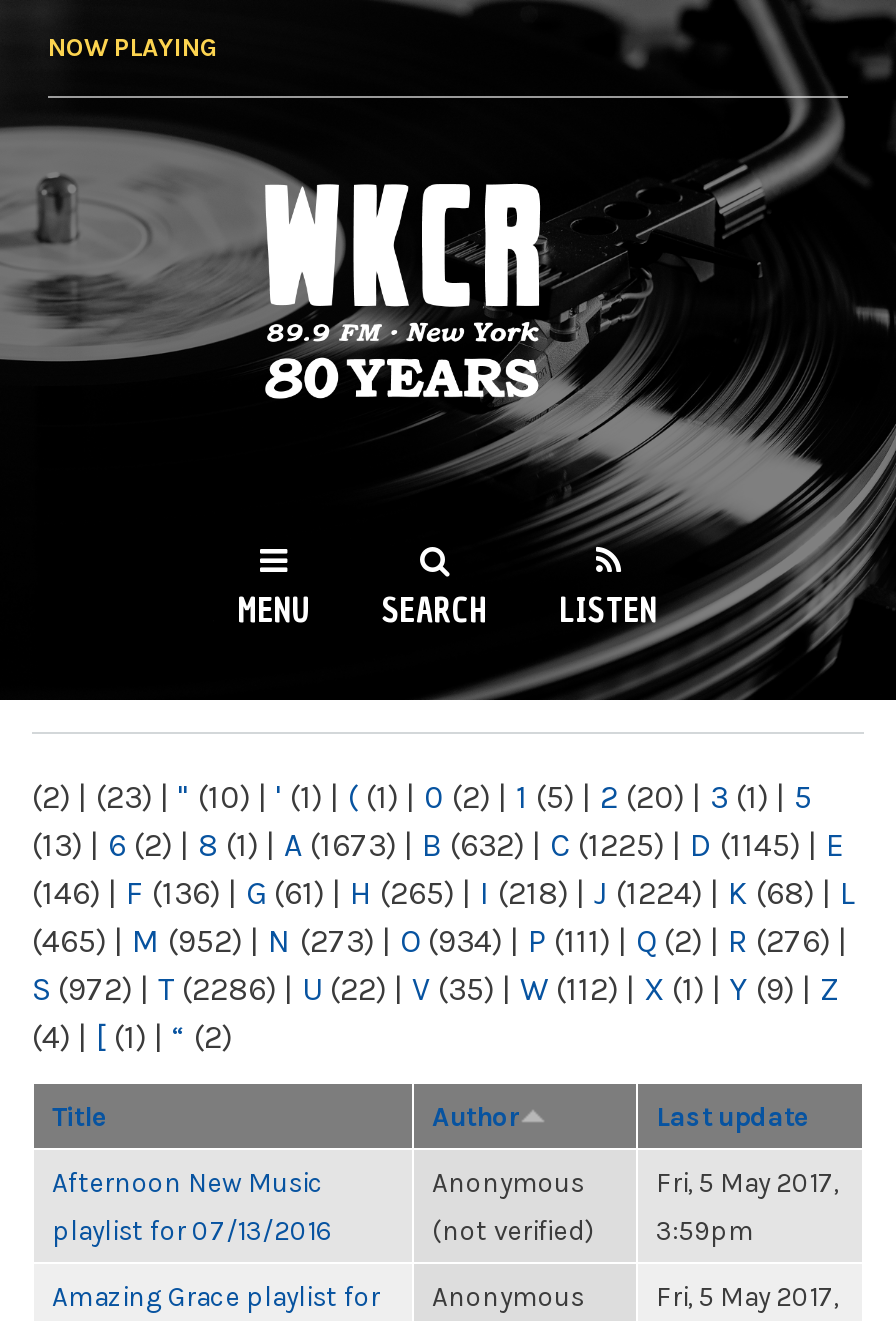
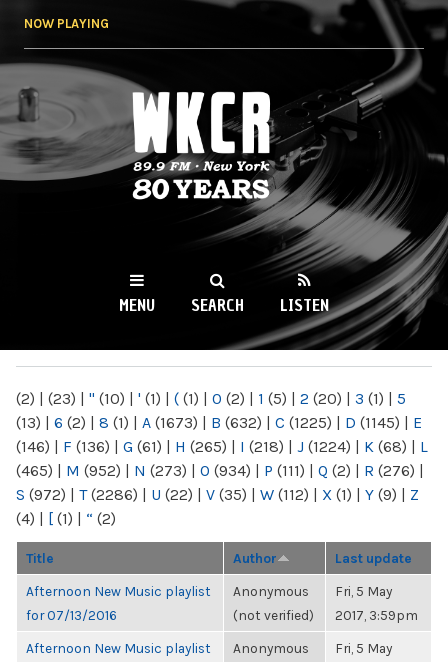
[656,1166,838,1198] Fri, 5 May 2017, -> [335,583,392,599] Fri, 5 May
[432,1214,754,1246] (not verified) 3:59pm -> [233,607,418,623] (not verified) 2017, 3:59pm
[52,1280,380,1312] Amazing Grace playlist for -> [26,640,211,656] Afternoon New Music playlist
[656,1280,838,1312] Fri, 5 May 2017, -> [335,640,392,656] Fri, 5 May

